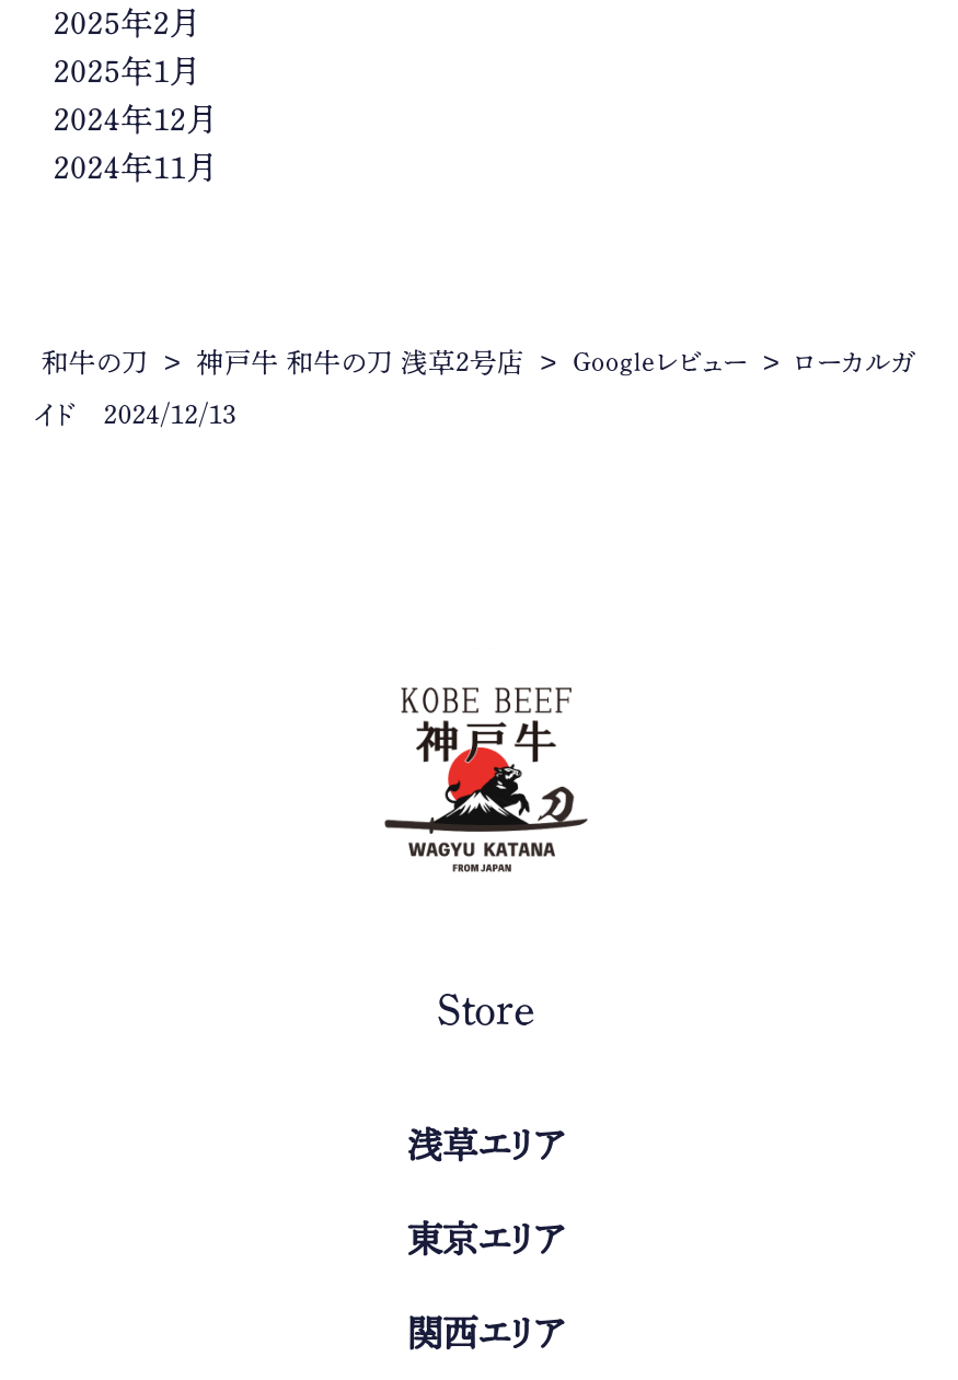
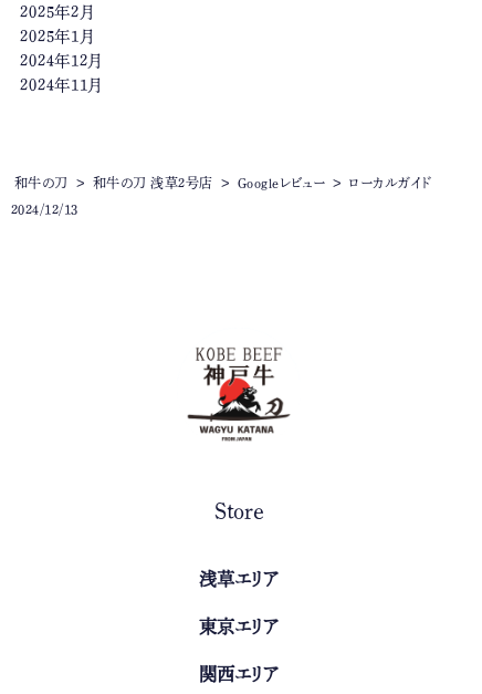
[41,346,917,379] 和牛の刀 > 神戸牛 和牛の刀 浅草2号店 > Googleレビュー > ローカルガ -> [14,175,446,192] 和牛の刀 > 和牛の刀 浅草２号店 > Googleレビュー > ローカルガイド
[35,401,237,427] イド 2024/12/13 -> [11,203,78,216] 2024/12/13

